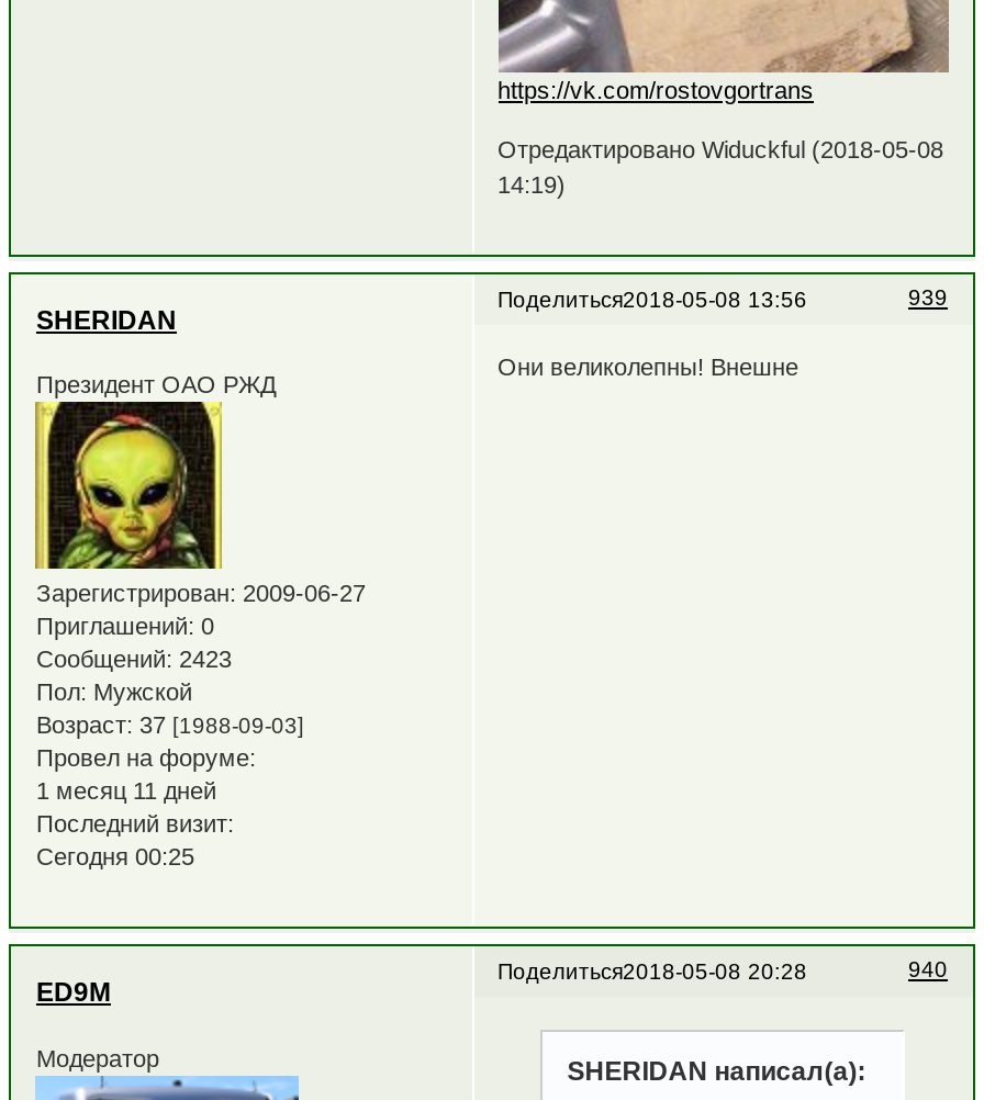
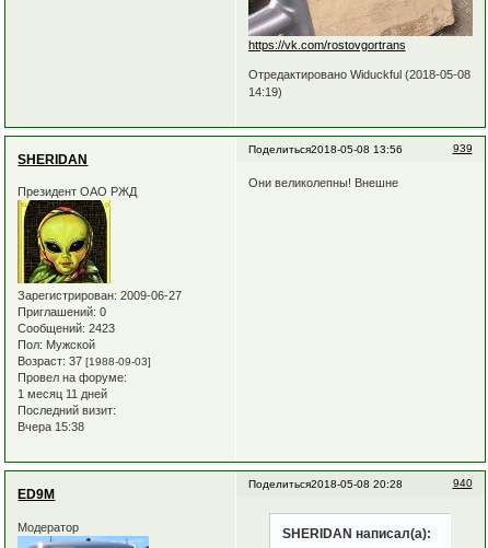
[36,844,194,871] Сегодня 00:25 -> [18,421,85,434] Вчера 15:38

